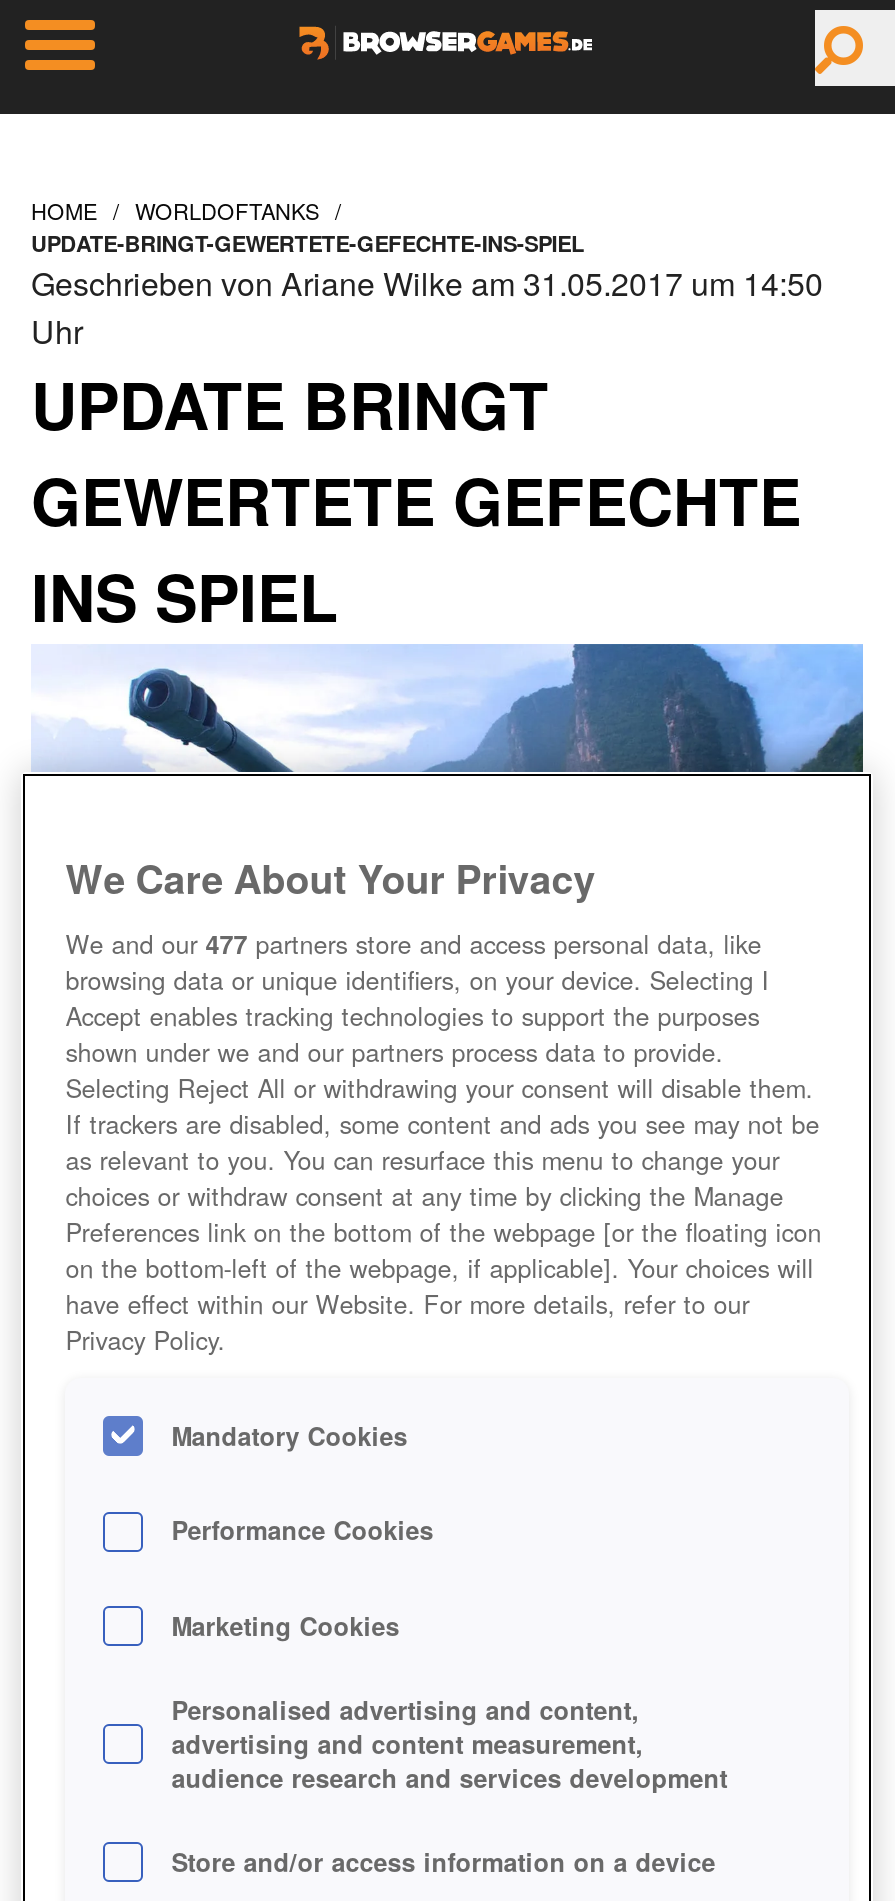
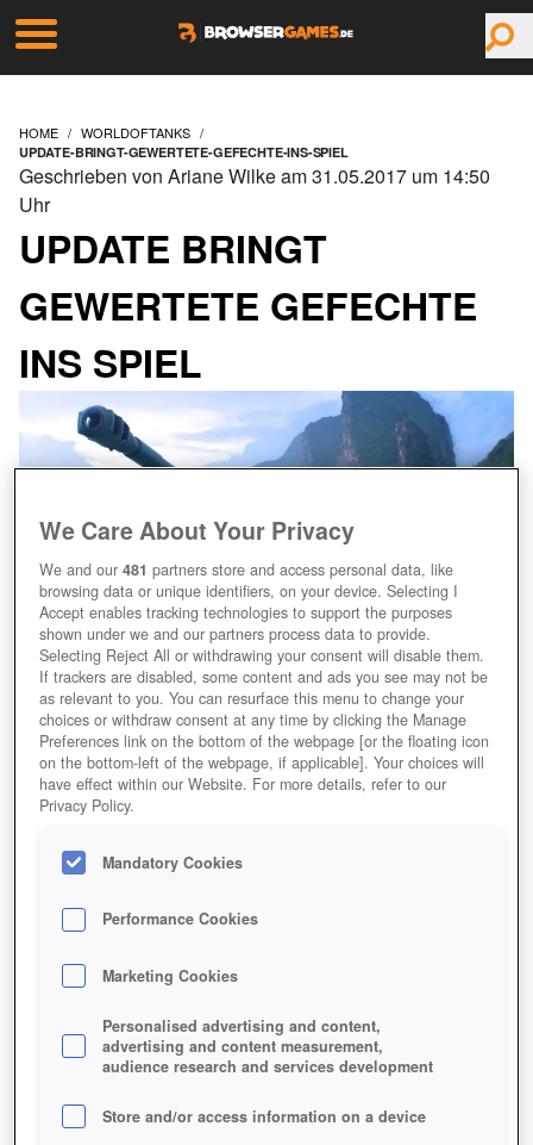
[65,926,761,962] We and our 477 partners store and access personal data, like -> [39,559,454,580] We and our 481 partners store and access personal data, like

